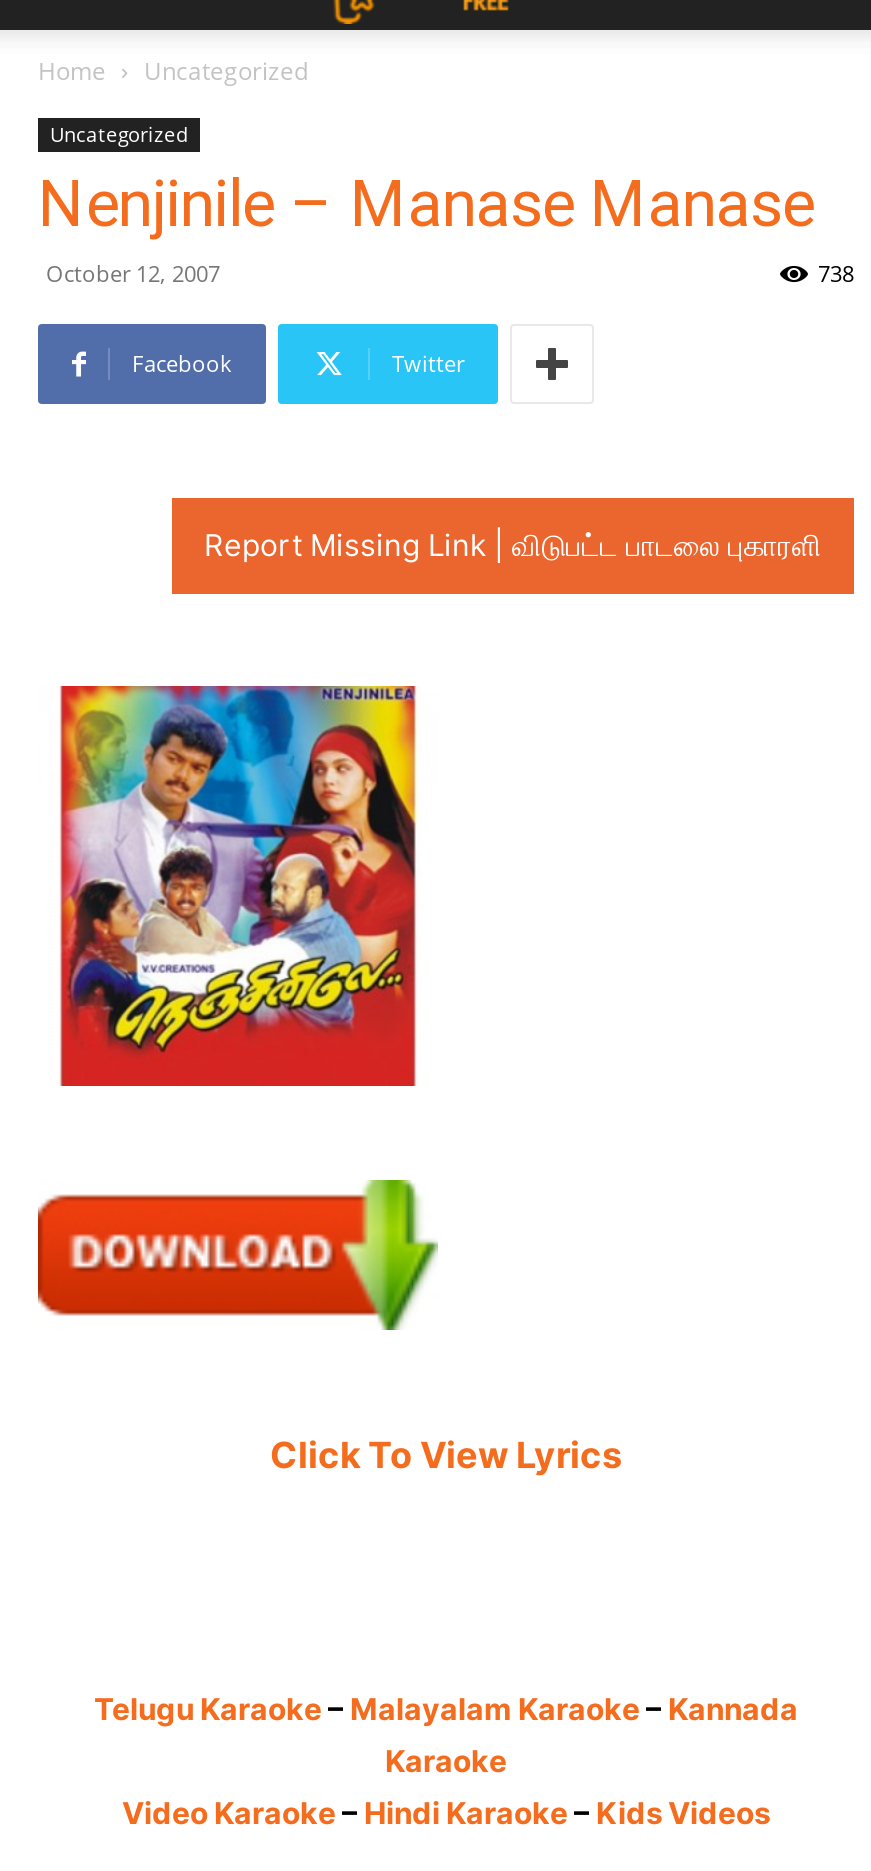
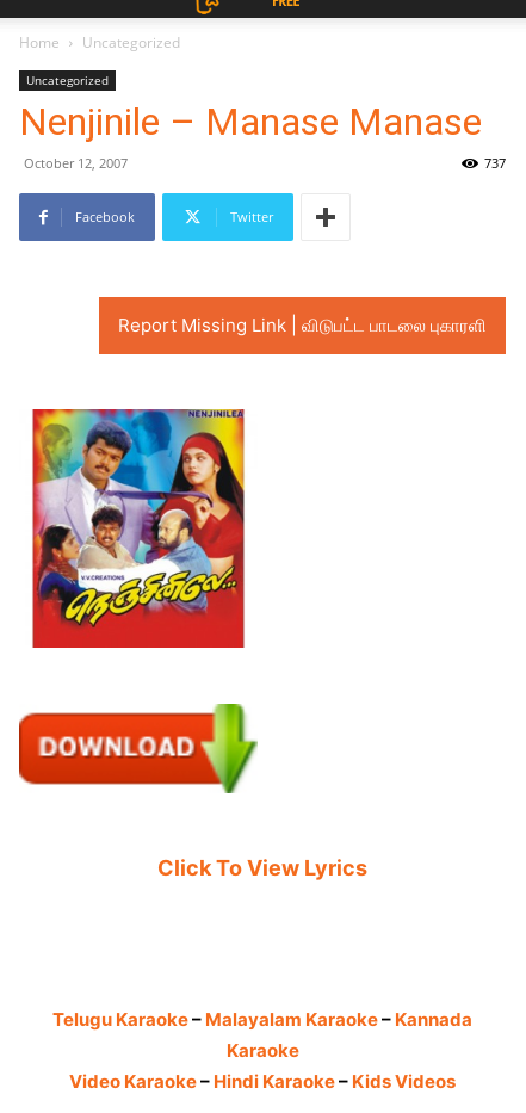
[818,258,854,288] 738 -> [484,154,506,172] 737

